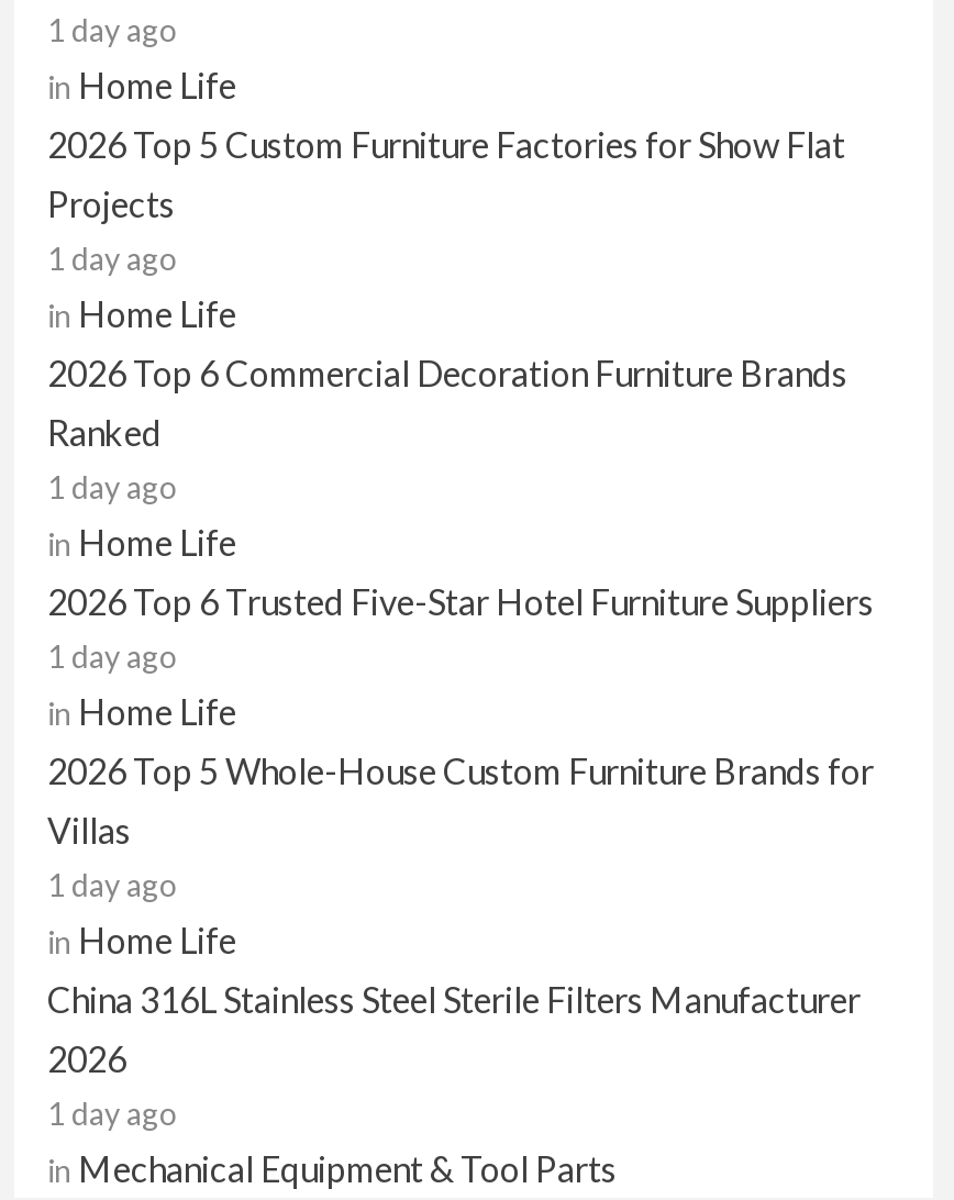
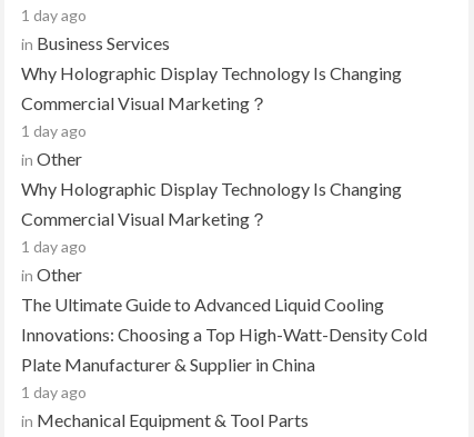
[47,64,845,224] in Home Life | 2026 Top 5 Custom Furniture Factories for Show Flat | Projects -> [21,32,402,113] in Business Services | Why Holographic Display Technology Is Changing | Commercial Visual Marketing？
[47,292,847,453] in Home Life | 2026 Top 6 Commercial Decoration Furniture Brands | Ranked -> [21,148,402,229] in Other | Why Holographic Display Technology Is Changing | Commercial Visual Marketing？
[47,521,874,1079] in Home Life | 2026 Top 6 Trusted Five-Star Hotel Furniture Suppliers | 1 day ago | in Home Life | 2026 Top 5 Whole-House Custom Furniture Brands for | Villas | 1 day ago | in Home Life | China 316L Stainless Steel Sterile Filters Manufacturer | 2026 -> [21,264,427,375] in Other | The Ultimate Guide to Advanced Liquid Cooling | Innovations: Choosing a Top High-Watt-Density Cold | Plate Manufacturer & Supplier in China

